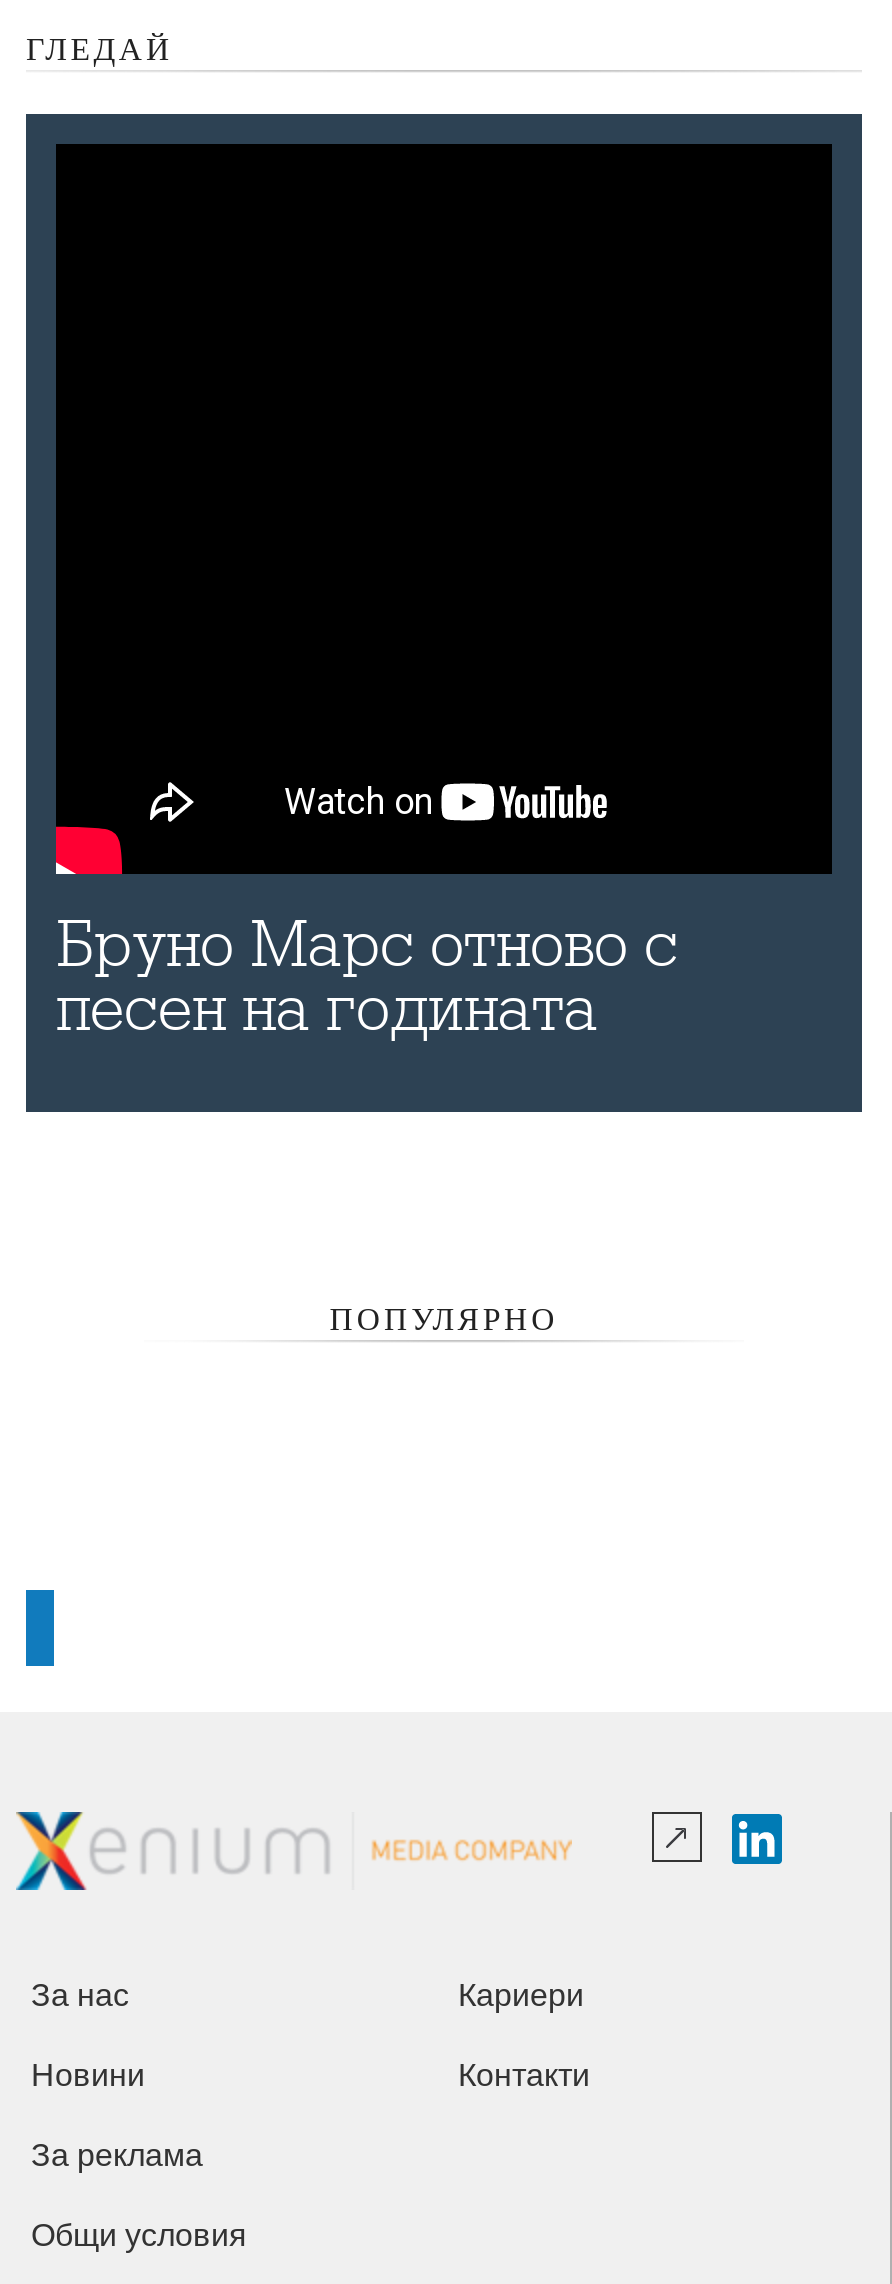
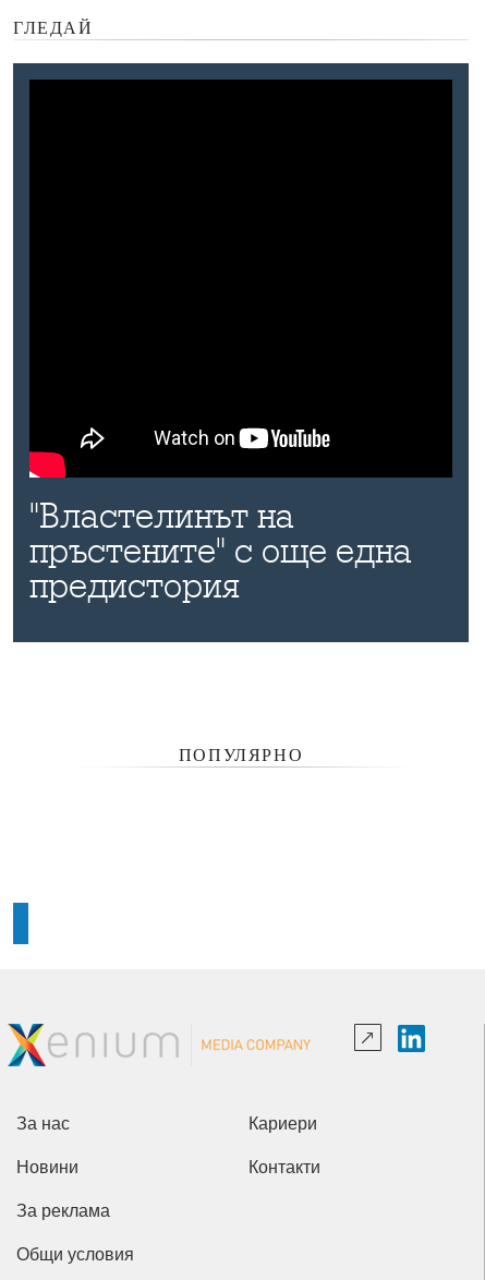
[56,909,678,1047] Бруно Марс отново с | песен на годината -> [29,497,412,607] "Властелинът на | пръстените" с още една | предистория

